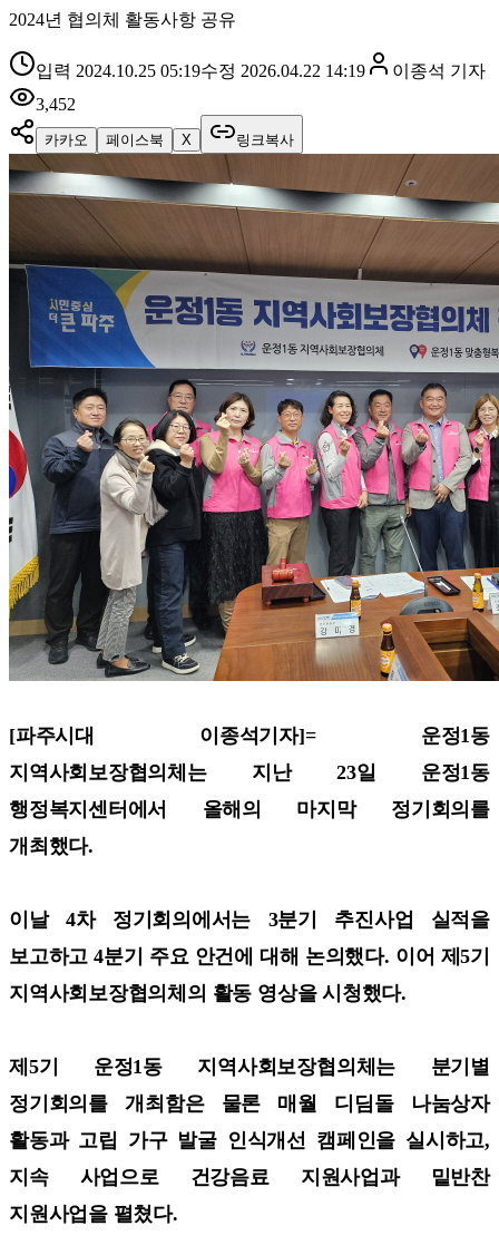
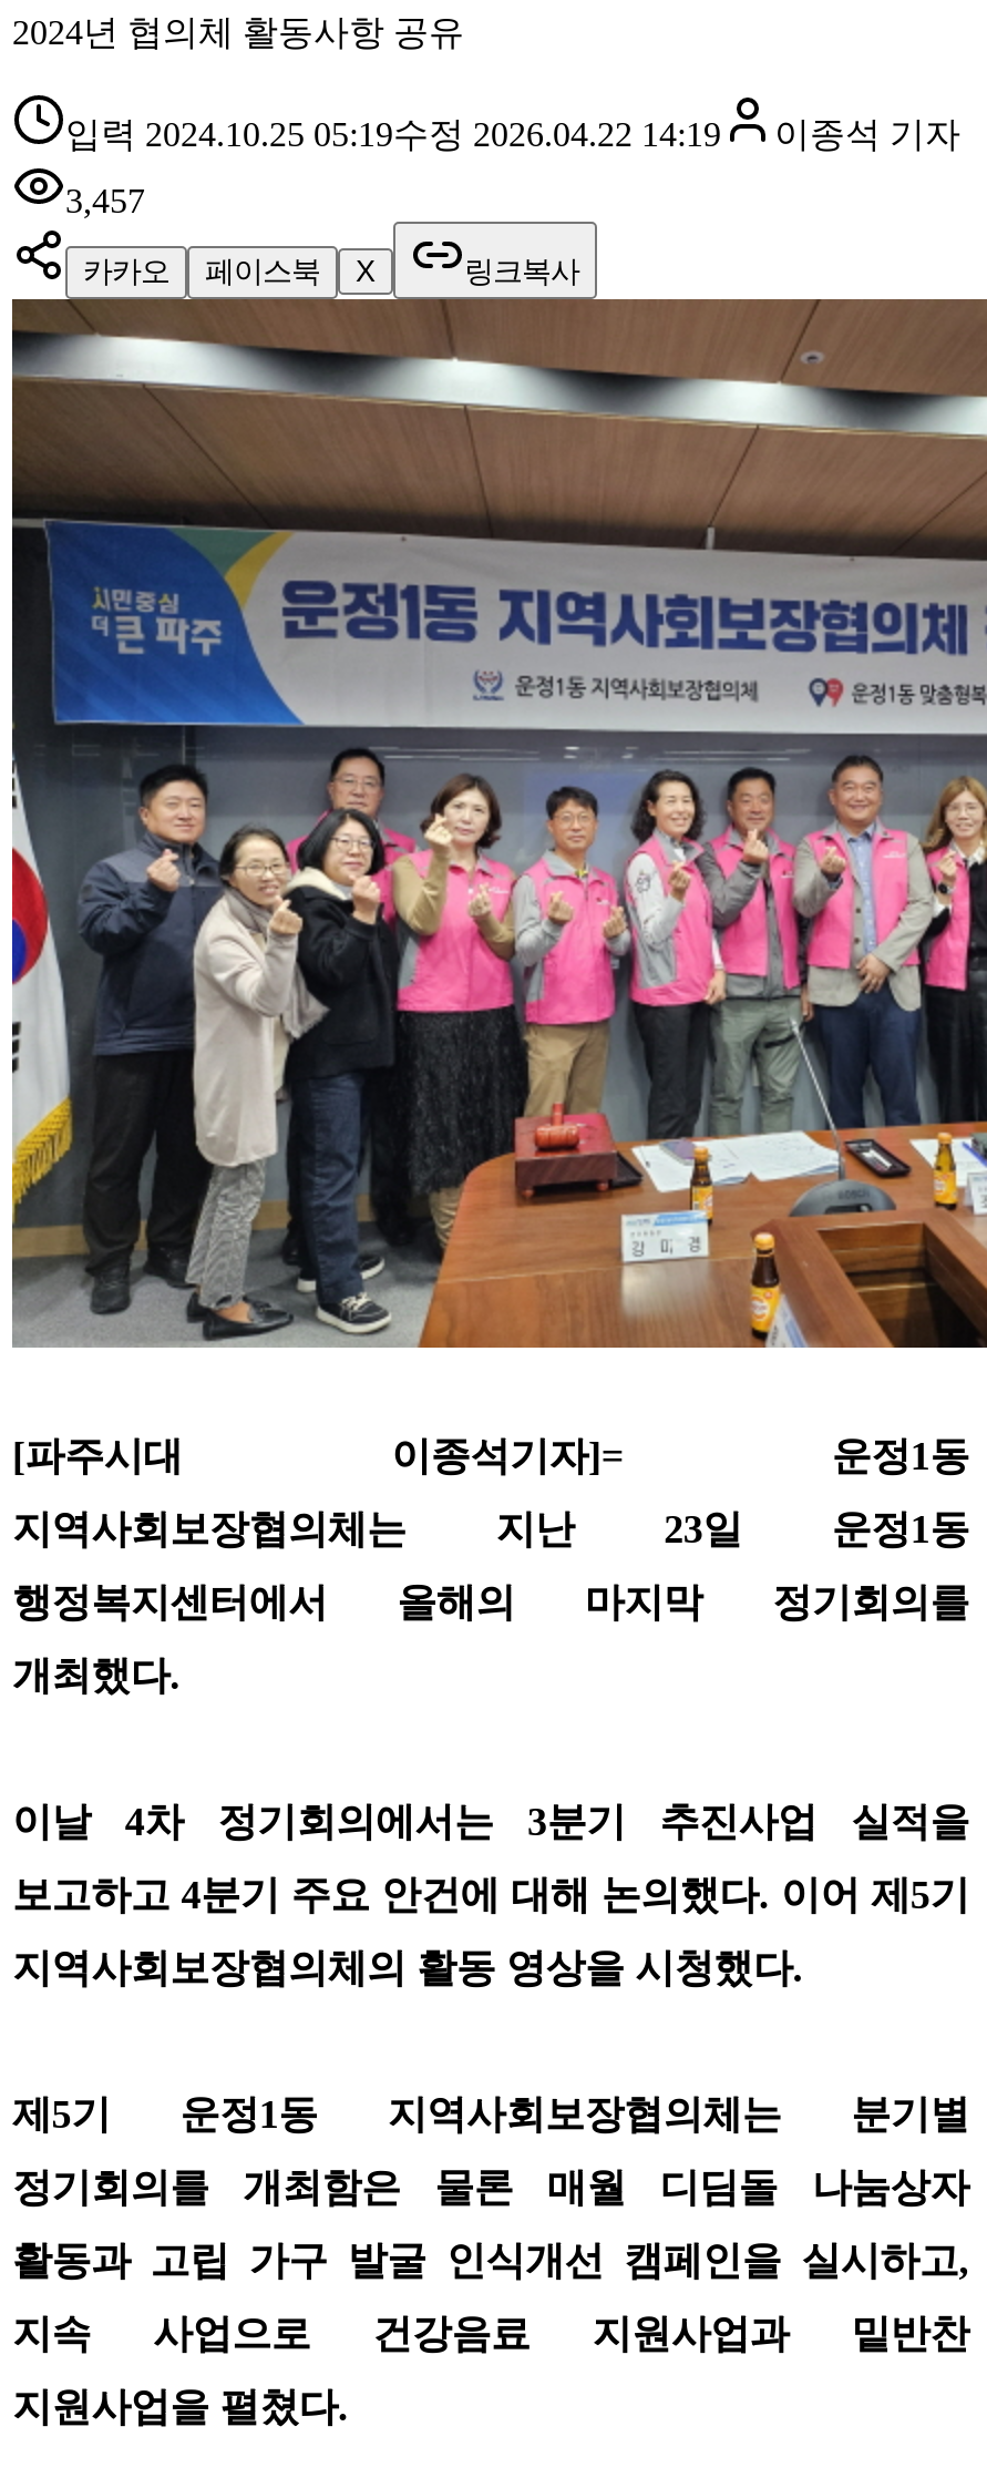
[36,95,76,113] 3,452 -> [65,181,145,219] 3,457

